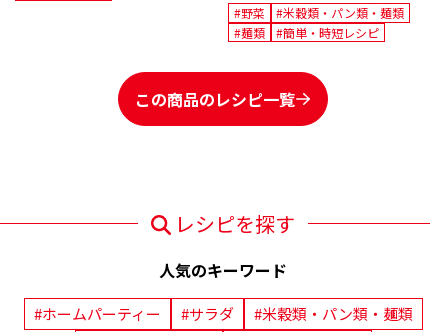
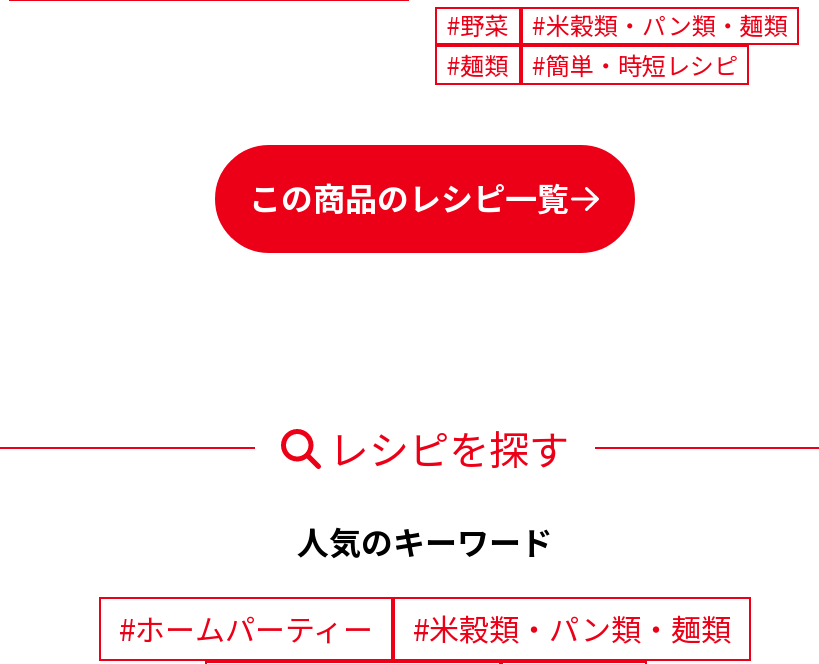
[180,303,233,324] #サラダ -> none

